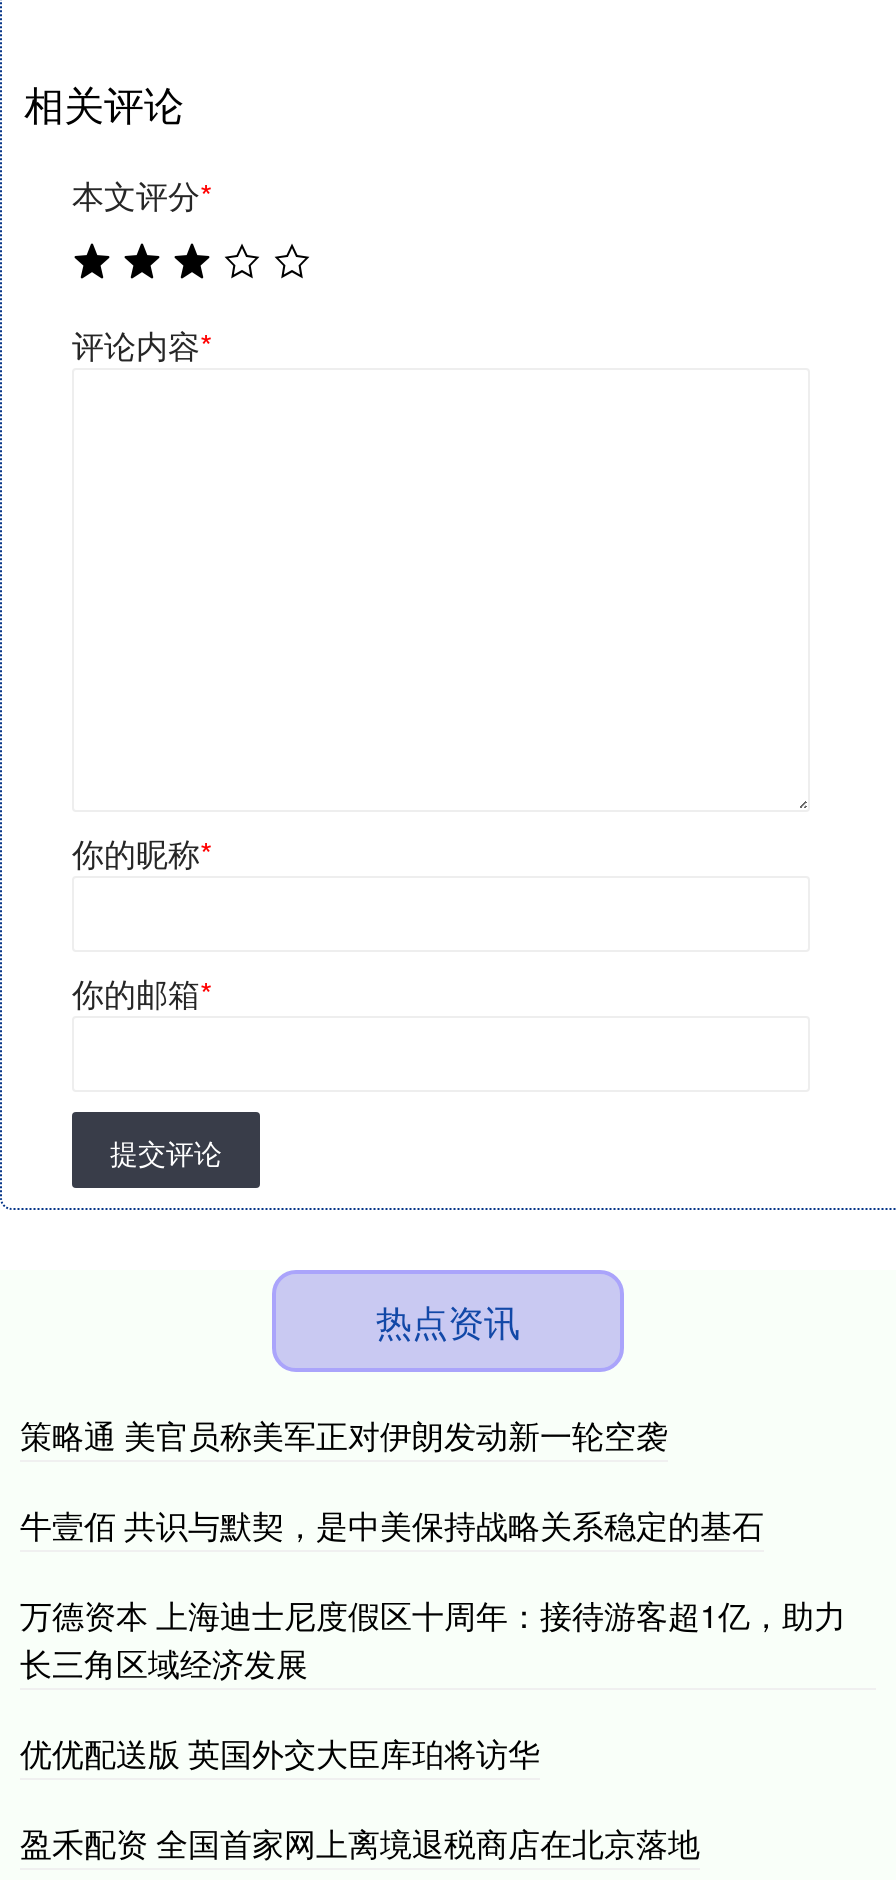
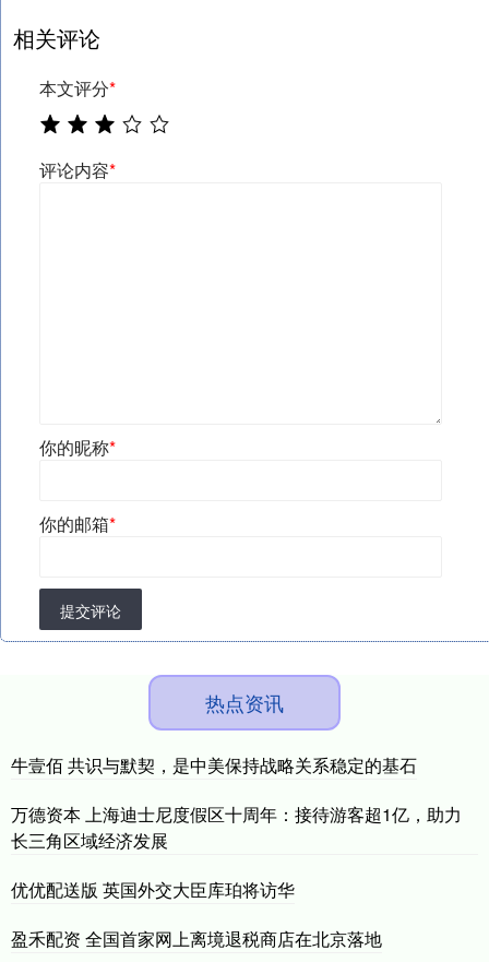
[20,1412,668,1458] 策略通 美官员称美军正对伊朗发动新一轮空袭 -> none

